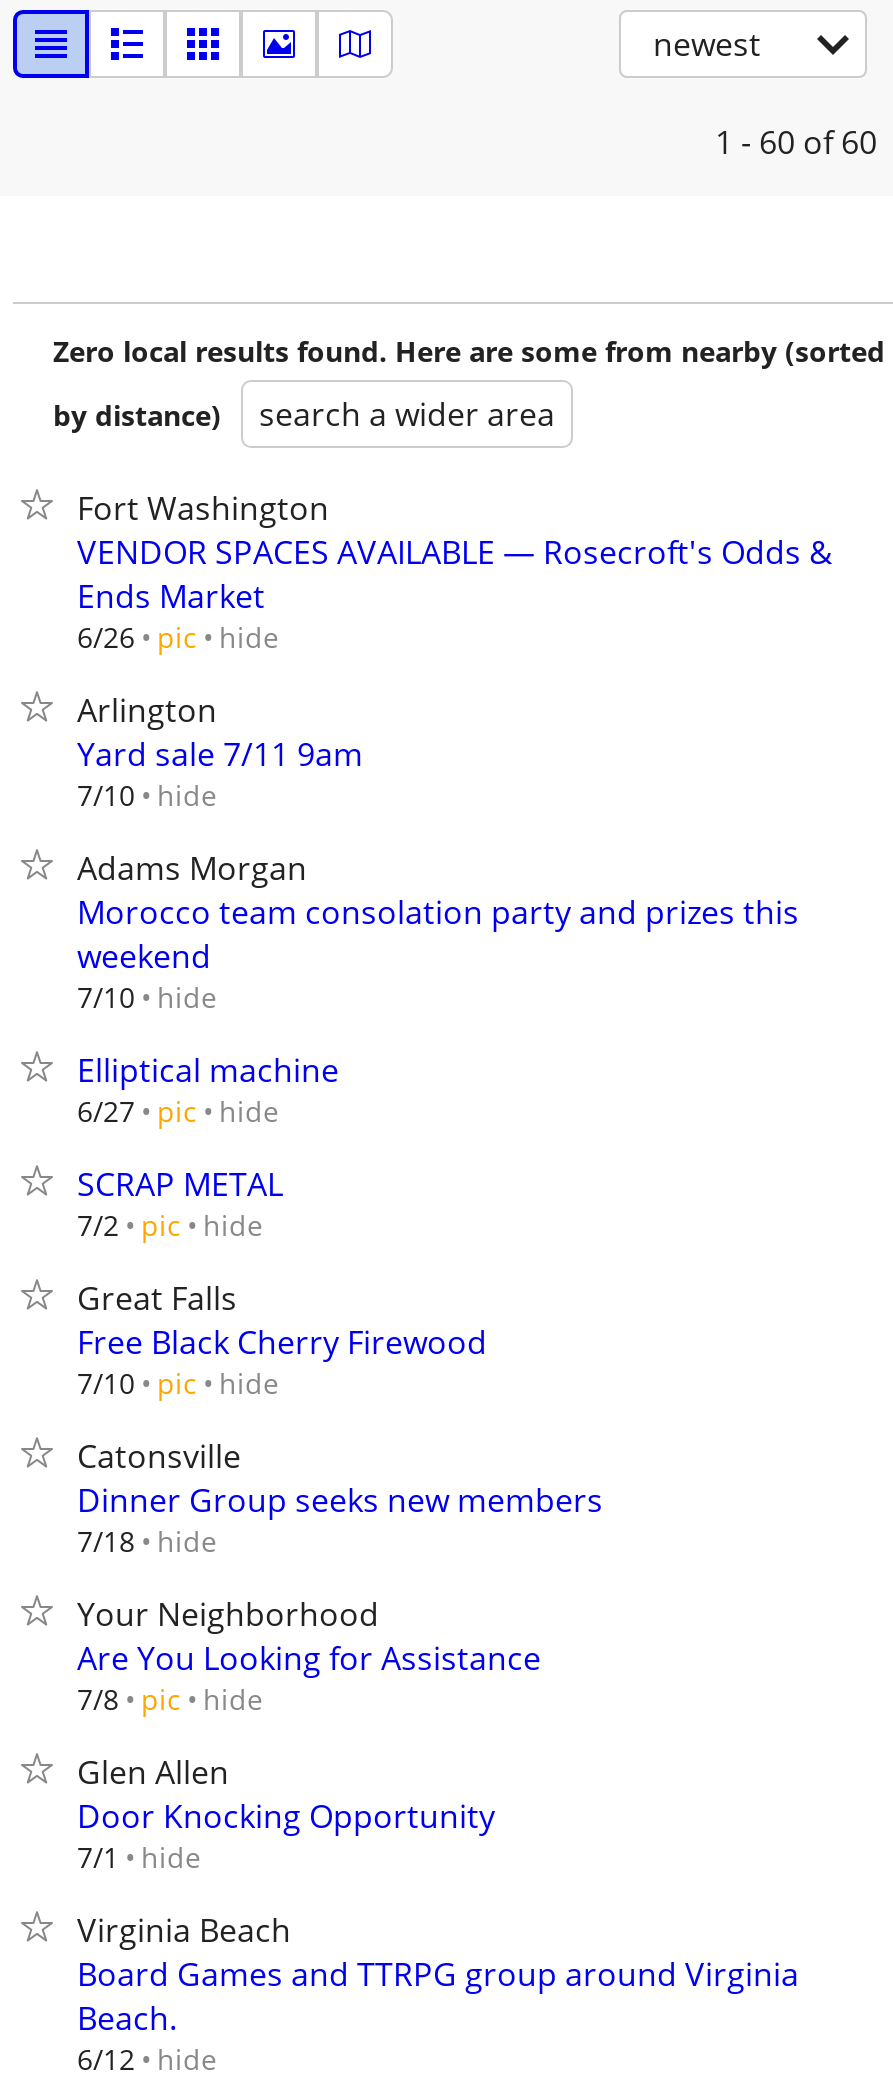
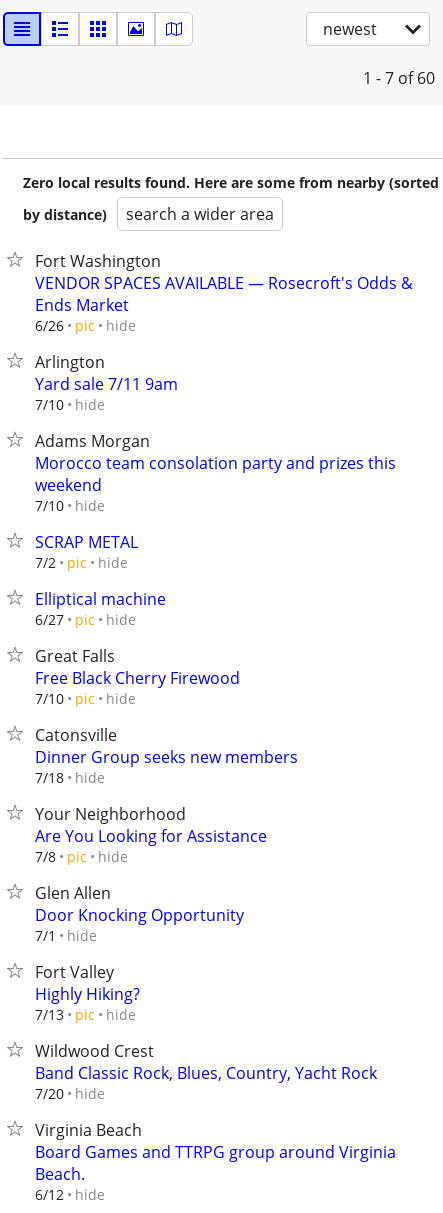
[715,120,877,164] 1 - 60 of 60 -> [363,67,435,89] 1 - 7 of 60
moved [77,1048,339,1130] -> [35,588,166,629]: Elliptical machine | 6/27 pic hide
moved [77,1162,283,1244] -> [35,531,138,572]: SCRAP METAL | 7/2 pic hide
none -> [35,961,377,1103] Fort Valley | Highly Hiking? | 7/13 pic hide | Wildwood Crest | Band Classic Rock, Blues, Country, Yacht Rock | 7/20 hide

